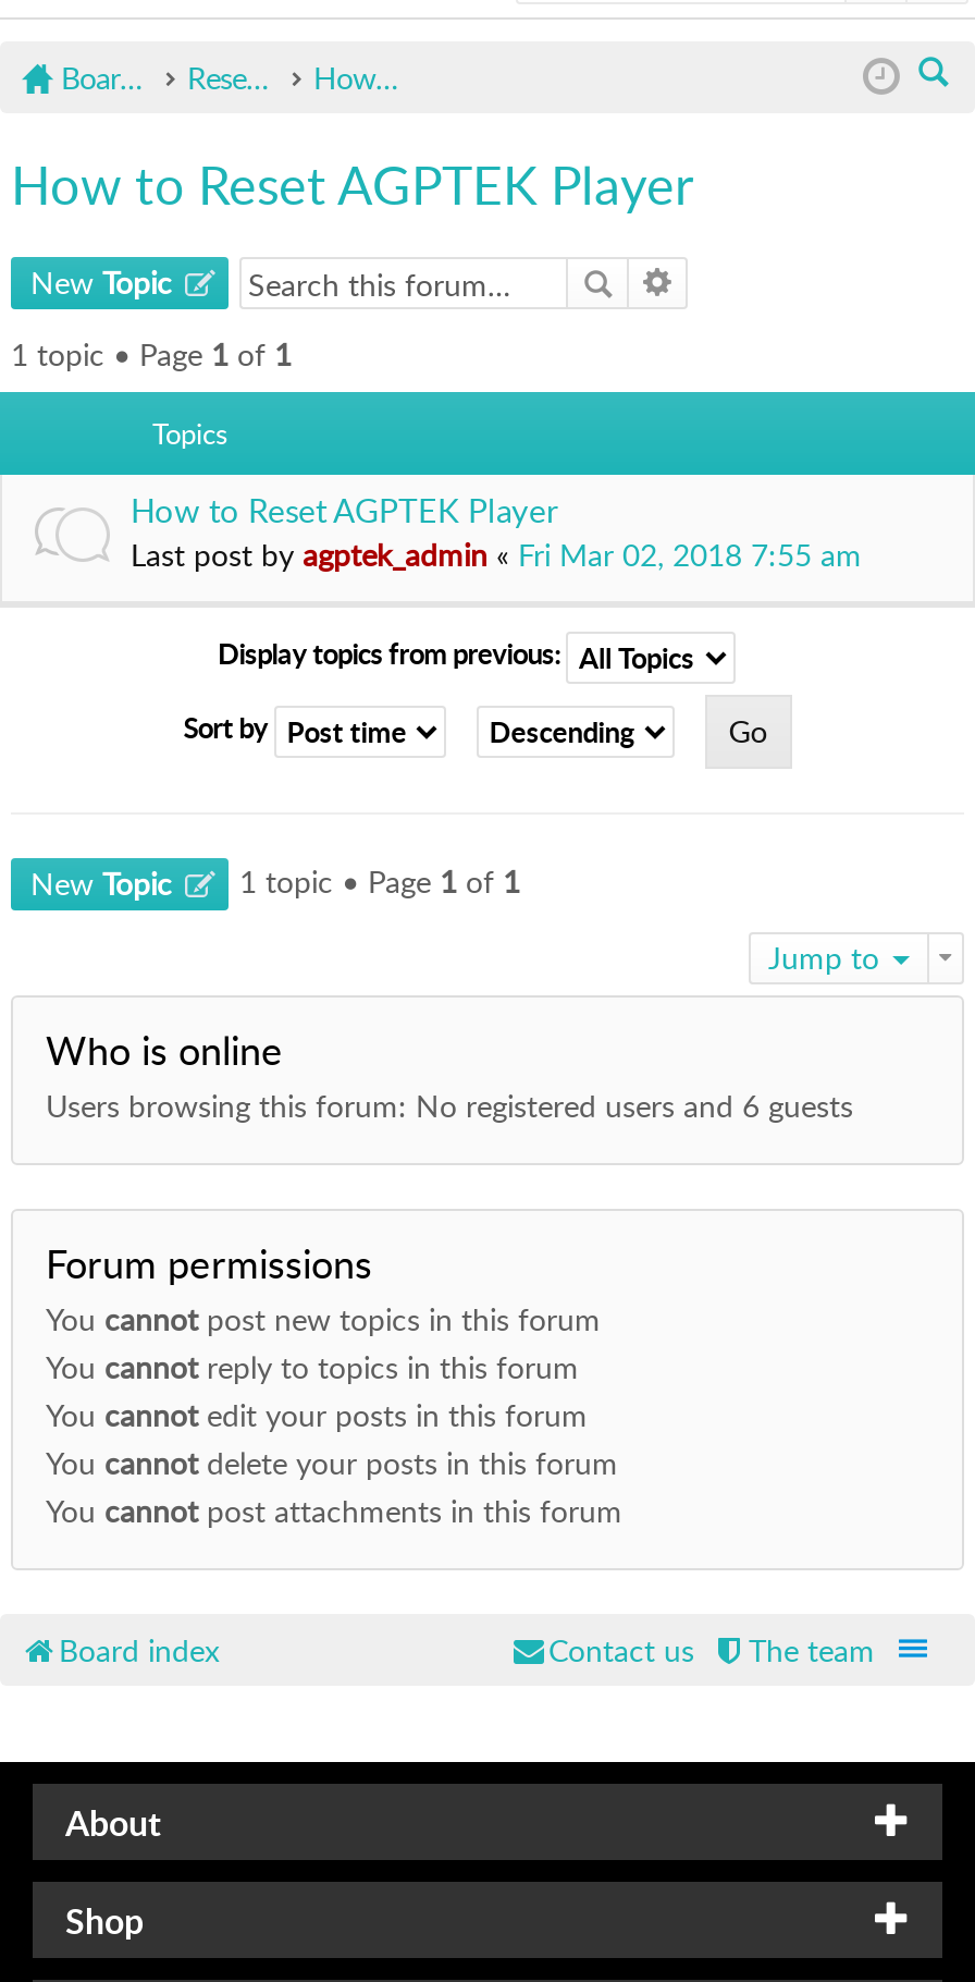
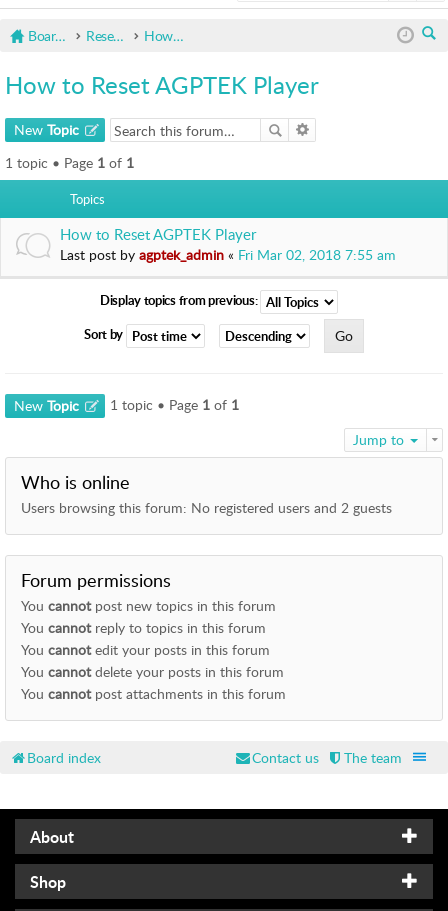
[46,1085,853,1126] Users browsing this forum: No registered users and 6 guests -> [21,498,392,517] Users browsing this forum: No registered users and 2 guests

